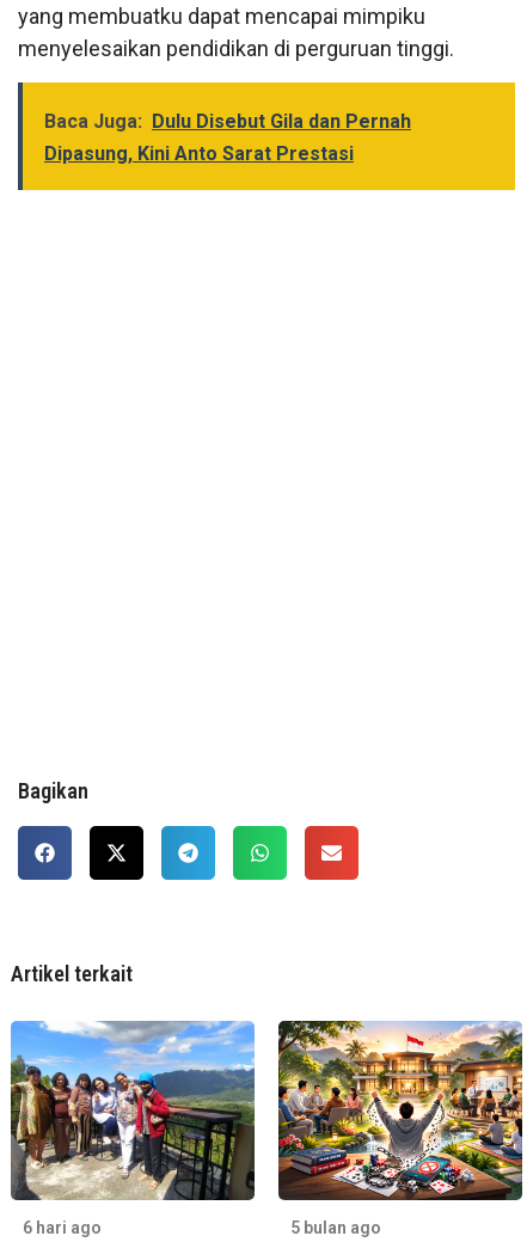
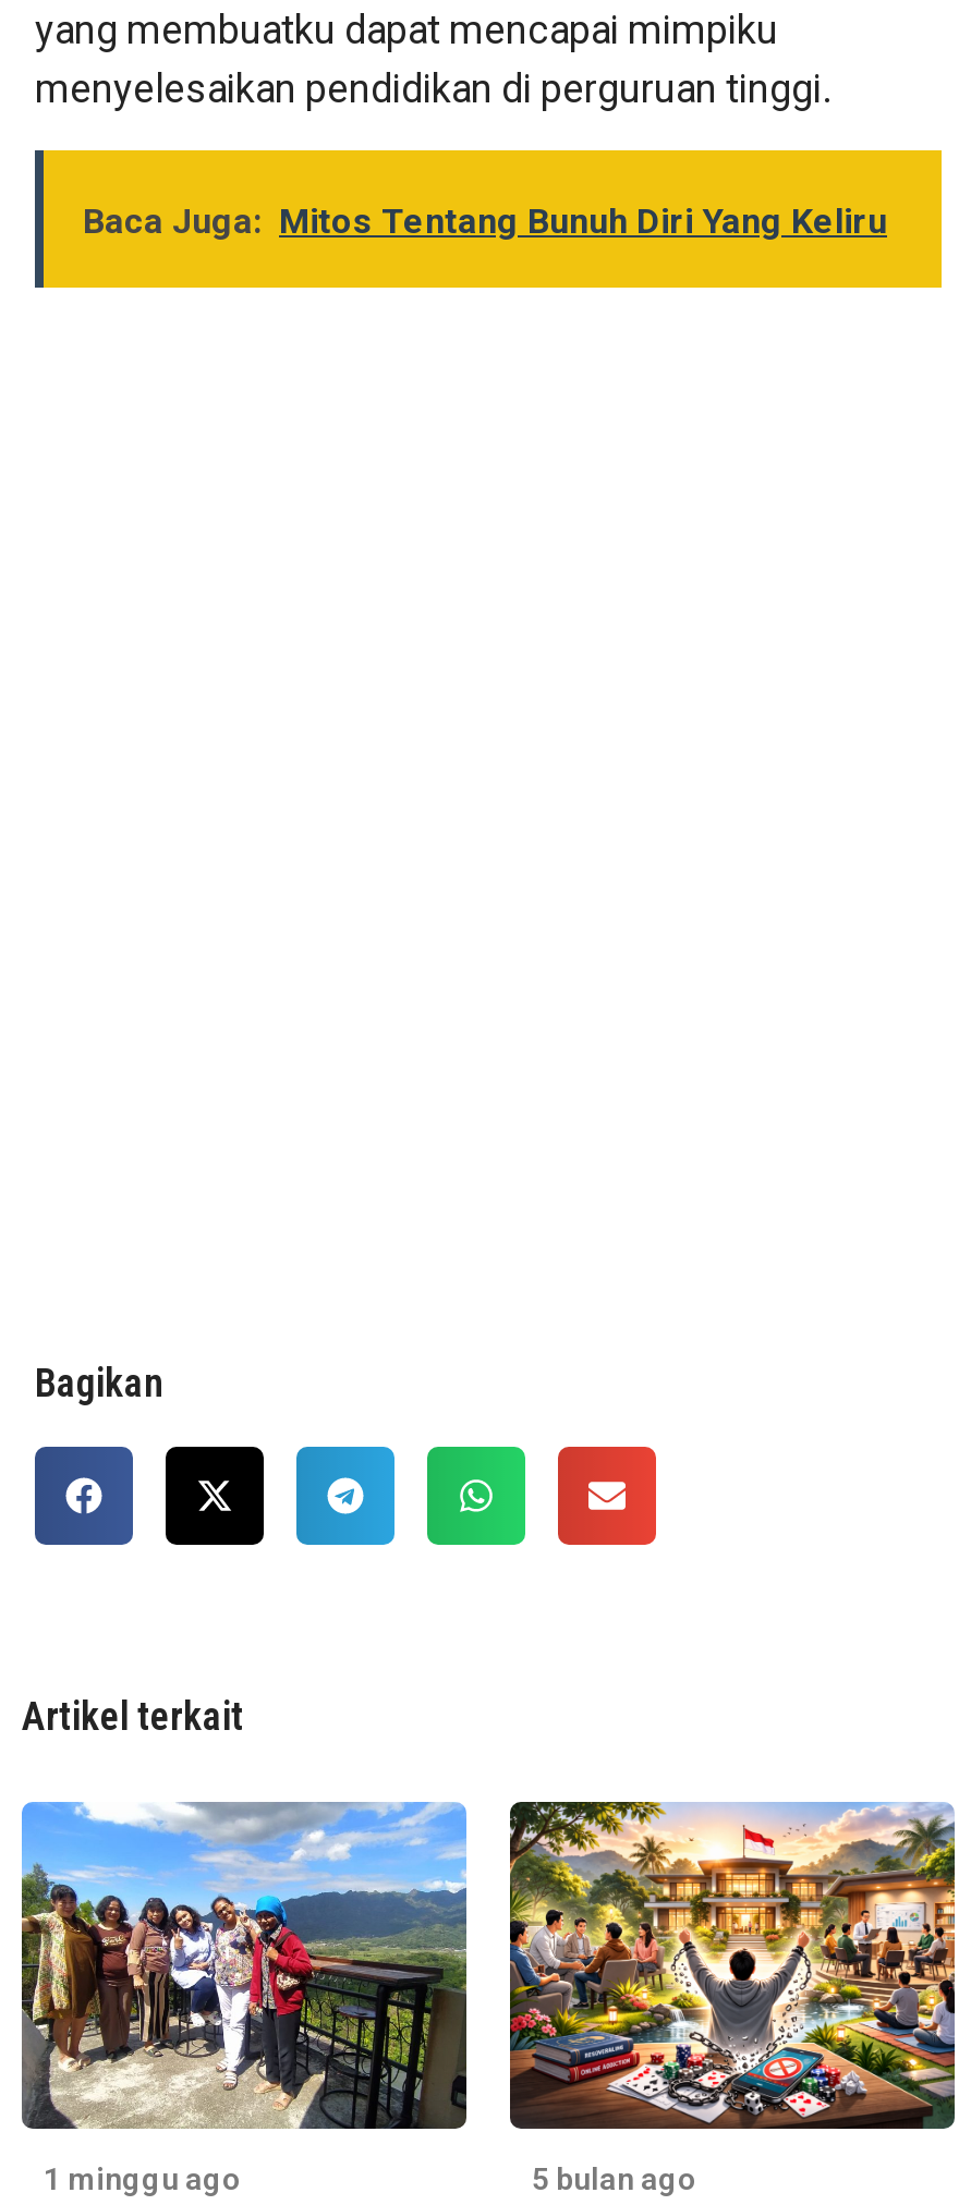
[44,110,411,165] Baca Juga: Dulu Disebut Gila dan Pernah | Dipasung, Kini Anto Sarat Prestasi -> [83,200,887,241] Baca Juga: Mitos Tentang Bunuh Diri Yang Keliru
[23,1218,102,1237] 6 hari ago -> [44,2161,242,2196] 1 minggu ago

